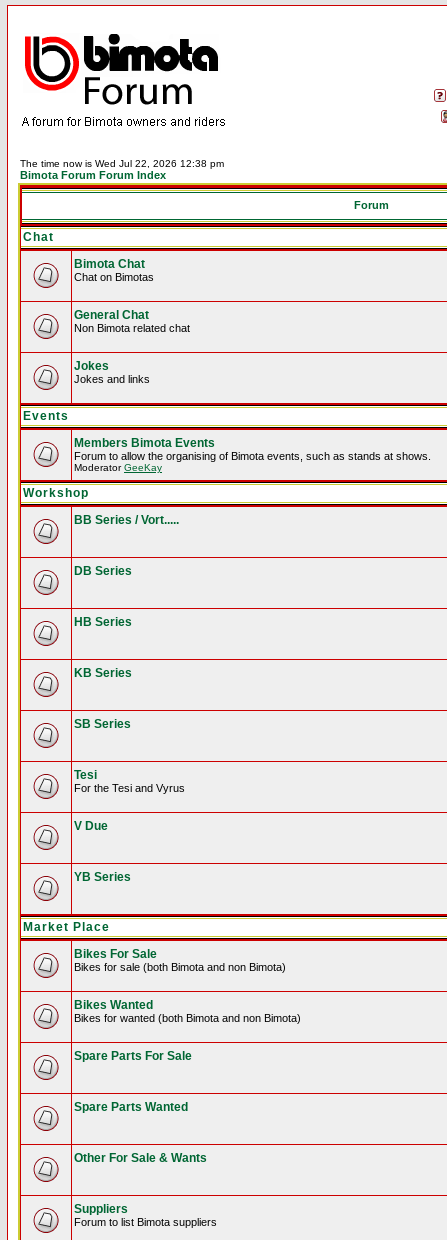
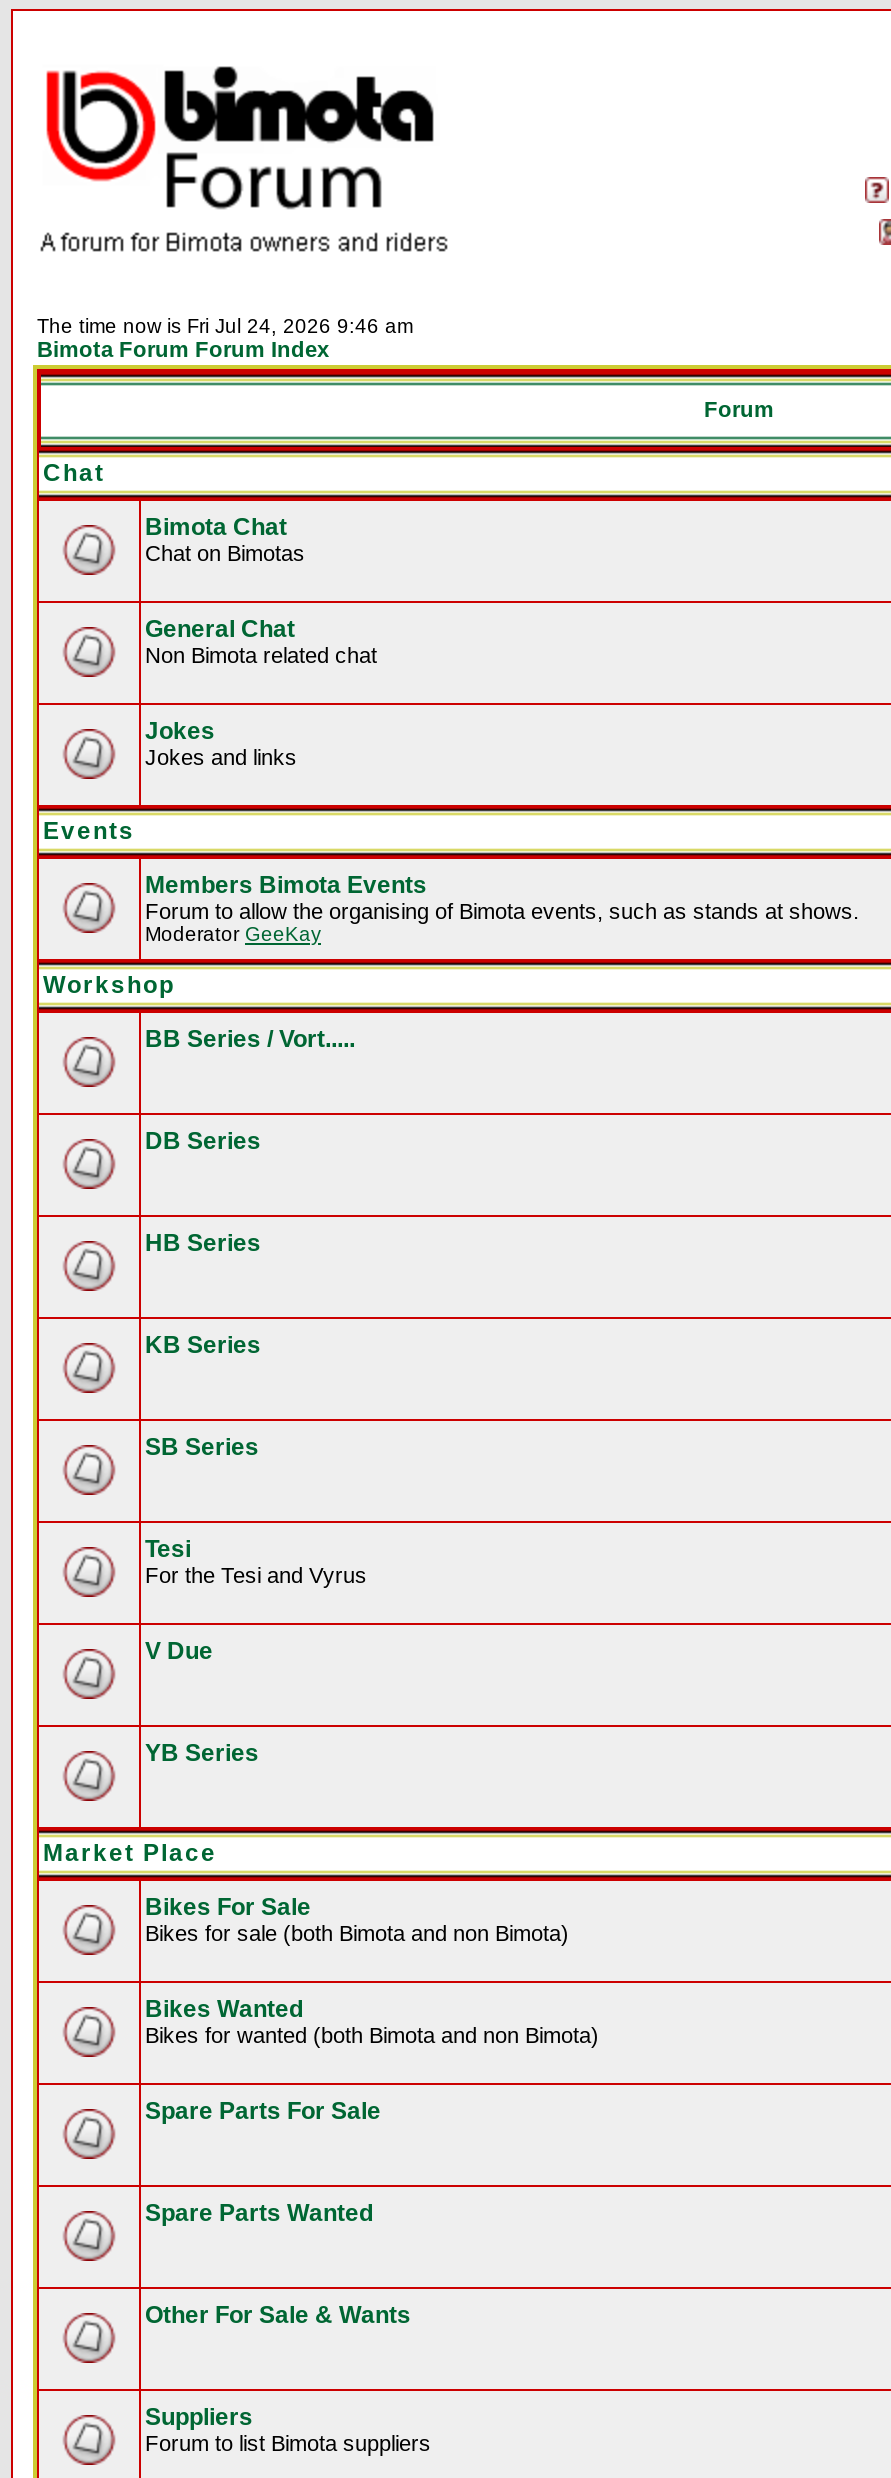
[20,158,224,169] The time now is Wed Jul 22, 2026 12:38 pm -> [37,315,413,337] The time now is Fri Jul 24, 2026 9:46 am

